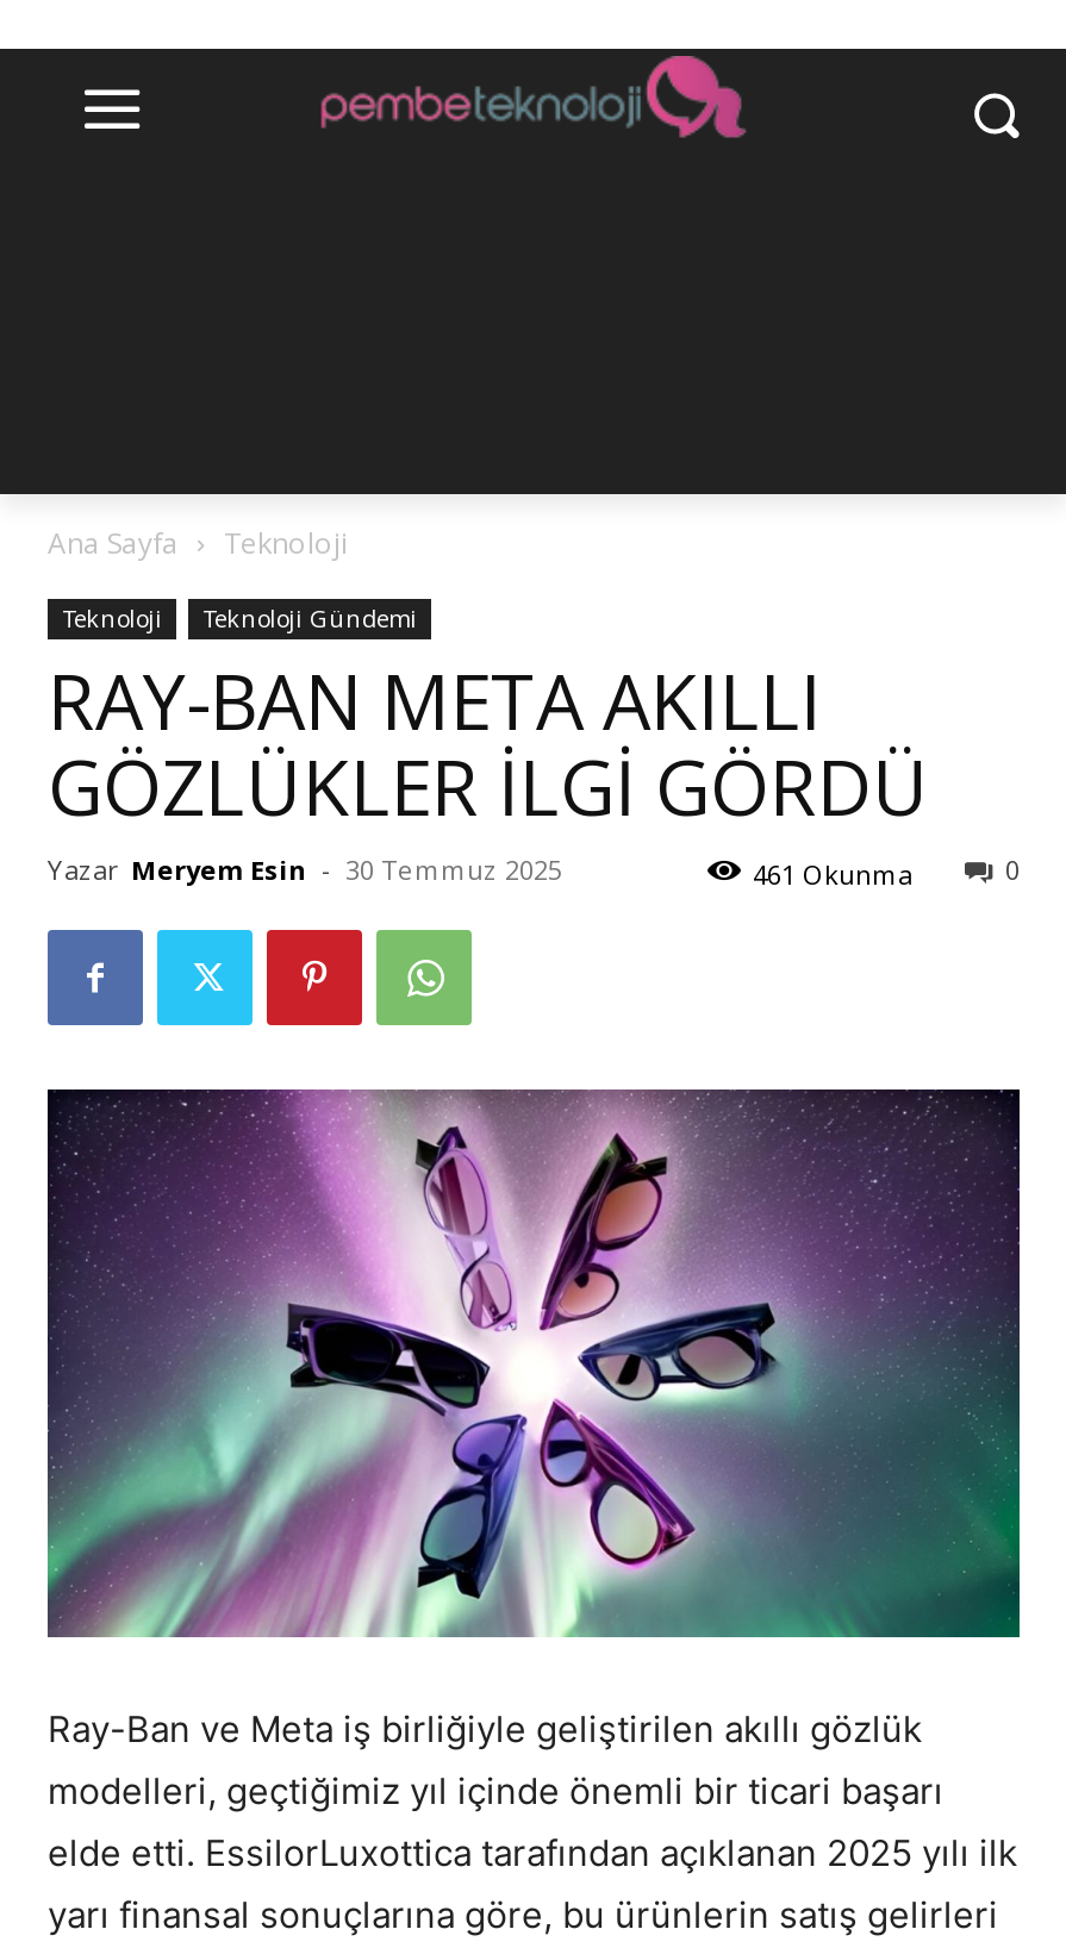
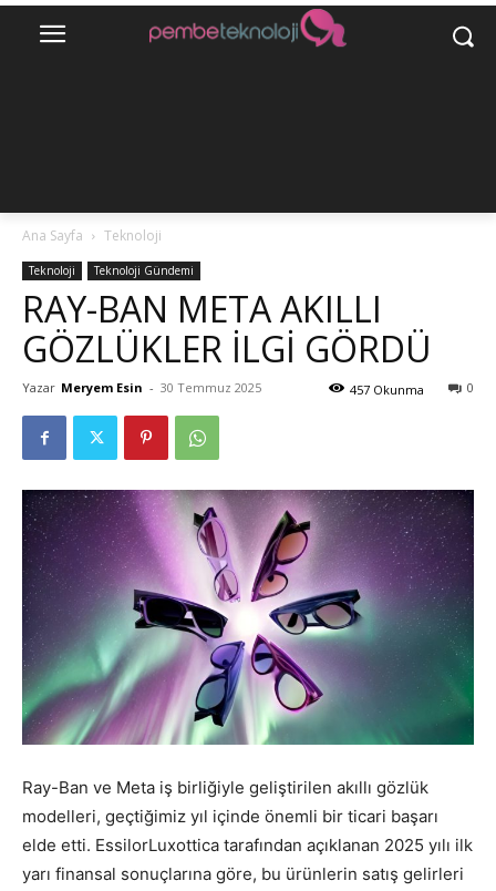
[753,856,912,892] 461 Okunma -> [350,381,424,398] 457 Okunma

